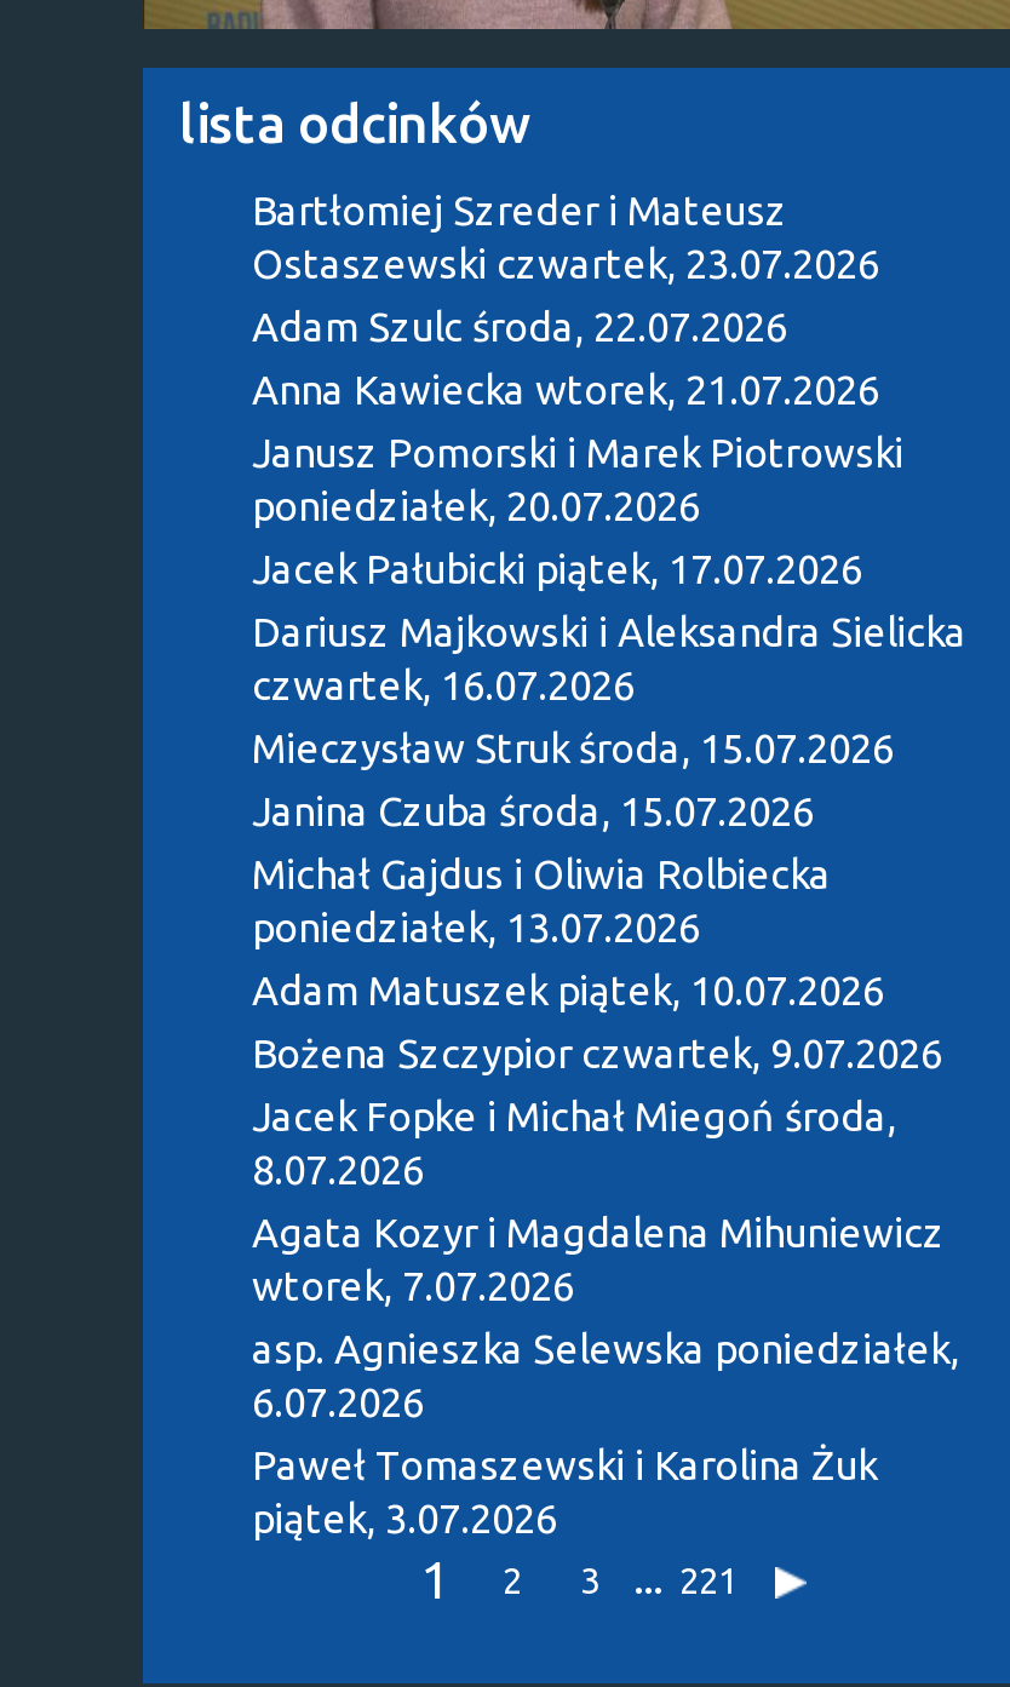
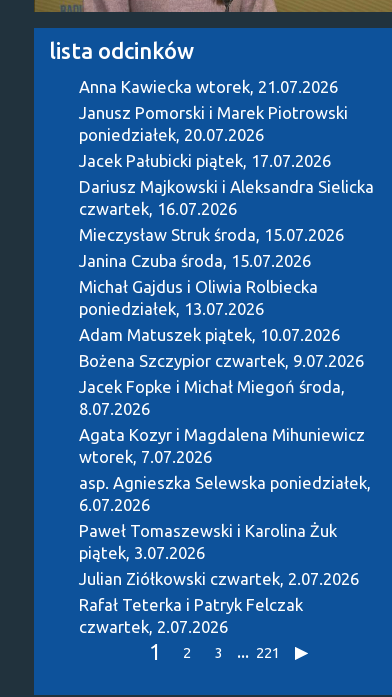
[252,186,879,348] Bartłomiej Szreder i Mateusz | Ostaszewski czwartek, 23.07.2026 | Adam Szulc środa, 22.07.2026 -> none
moved [252,365,966,1540] -> [79,77,374,562]: Anna Kawiecka wtorek, 21.07.2026 | Janusz Pomorski i Marek Piotrowski | poniedziałek, 20.07.2026 | ... | Paweł Tomaszewski i Karolina Żuk | piątek, 3.07.2026
none -> [79,569,359,636] Julian Ziółkowski czwartek, 2.07.2026 | Rafał Teterka i Patryk Felczak | czwartek, 2.07.2026

